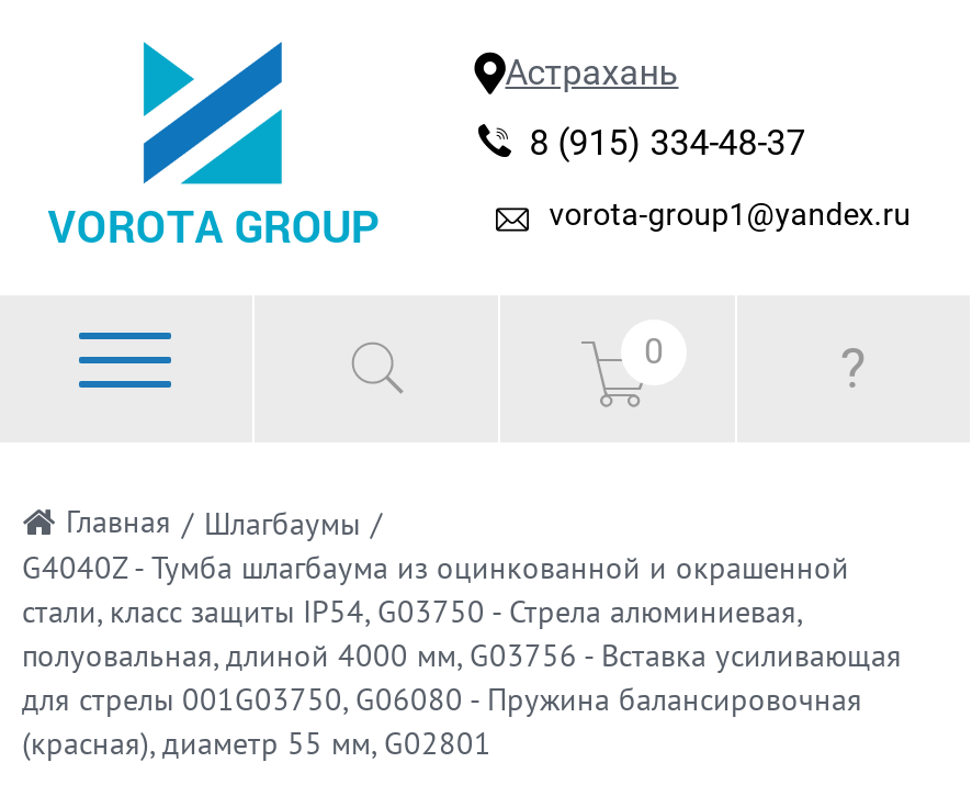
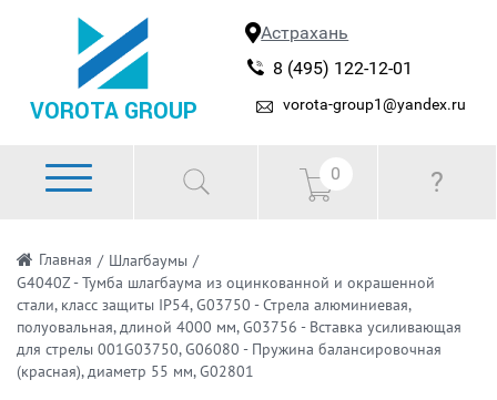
[529,122,806,164] 8 (915) 334-48-37 -> [273,58,413,79] 8 (495) 122-12-01

